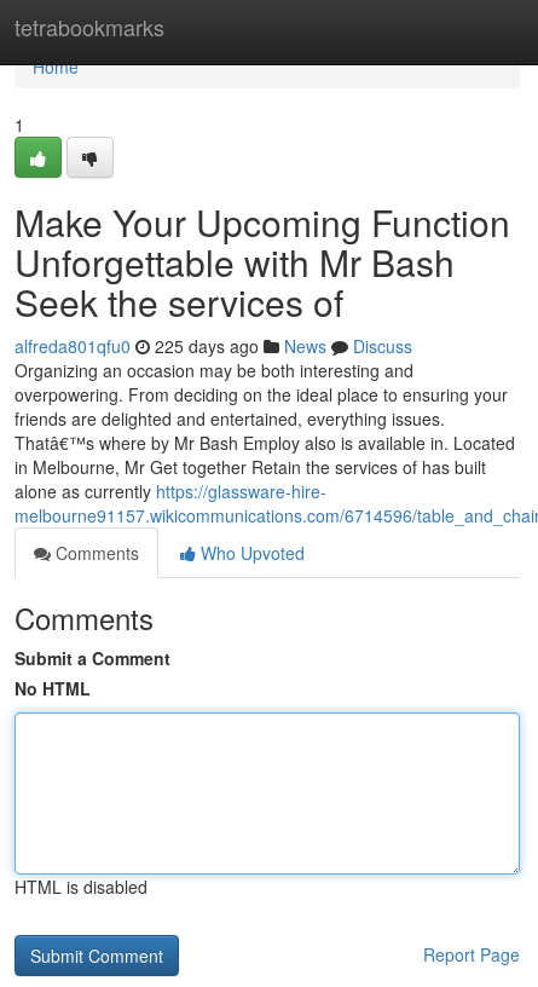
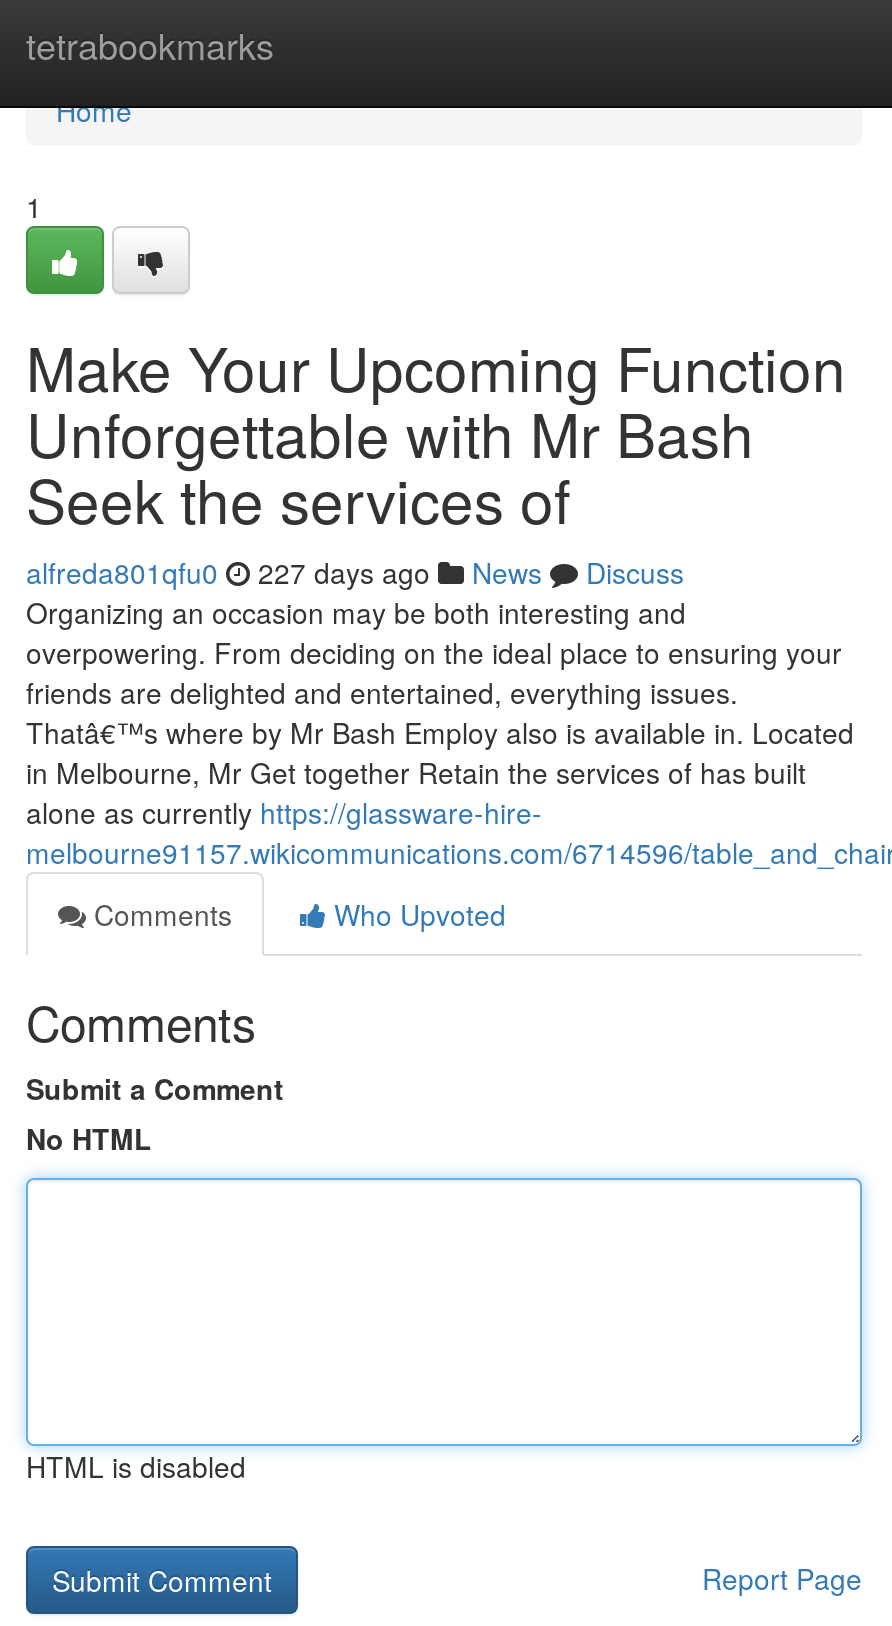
[15,334,412,358] alfreda801qfu0 225 days ago News Discuss -> [26,552,684,592] alfreda801qfu0 227 days ago News Discuss

